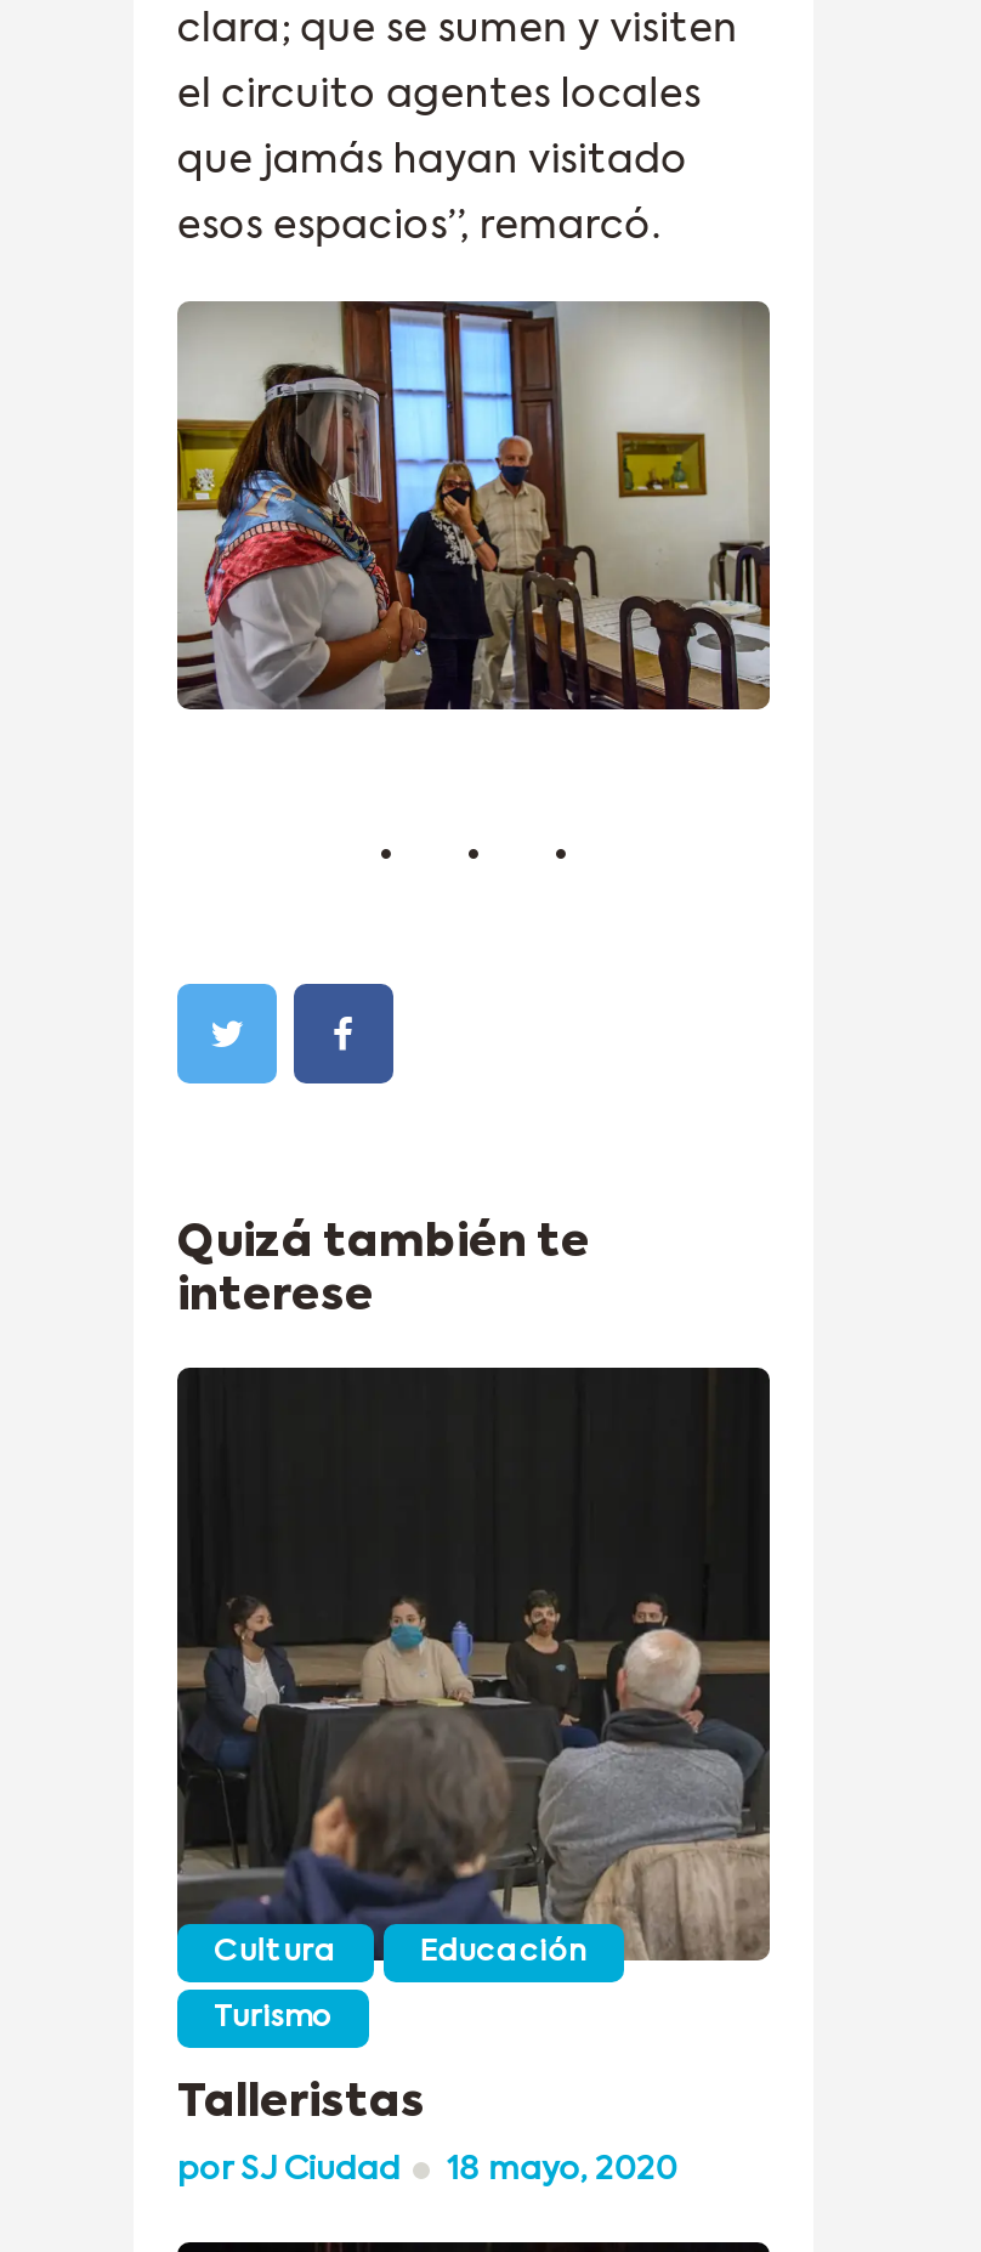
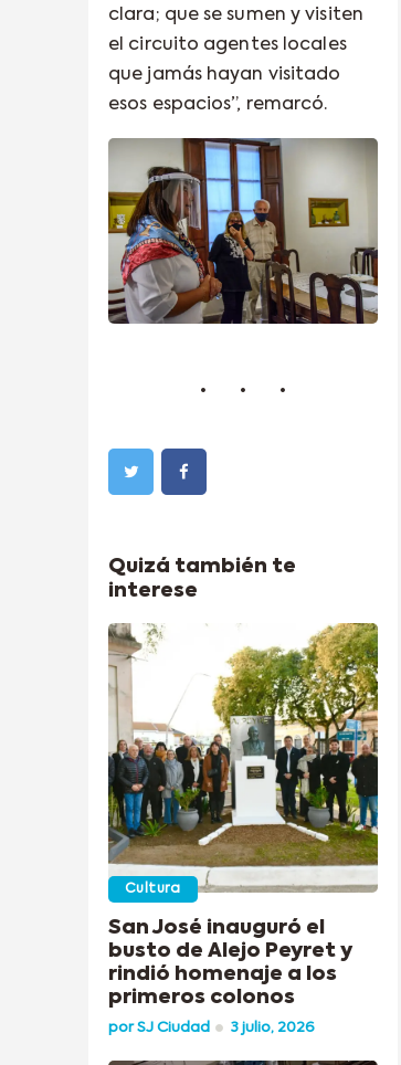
[175,1365,772,2124] [image] | Educación | Turismo | Talleristas -> [107,622,379,1007] [image] | San José inauguró el | busto de Alejo Peyret y | rindió homenaje a los | primeros colonos
[177,2156,678,2187] por SJ Ciudad 18 mayo, 2020 -> [108,1021,315,1036] por SJ Ciudad 3 julio, 2026

